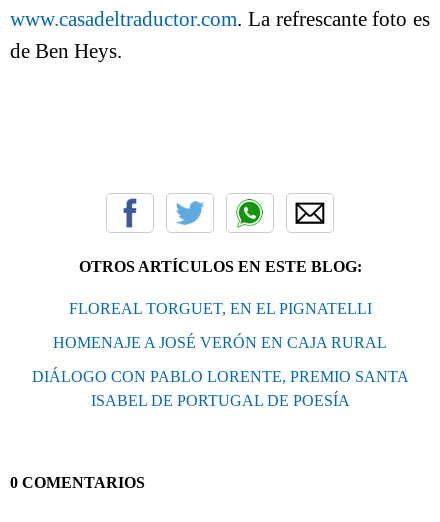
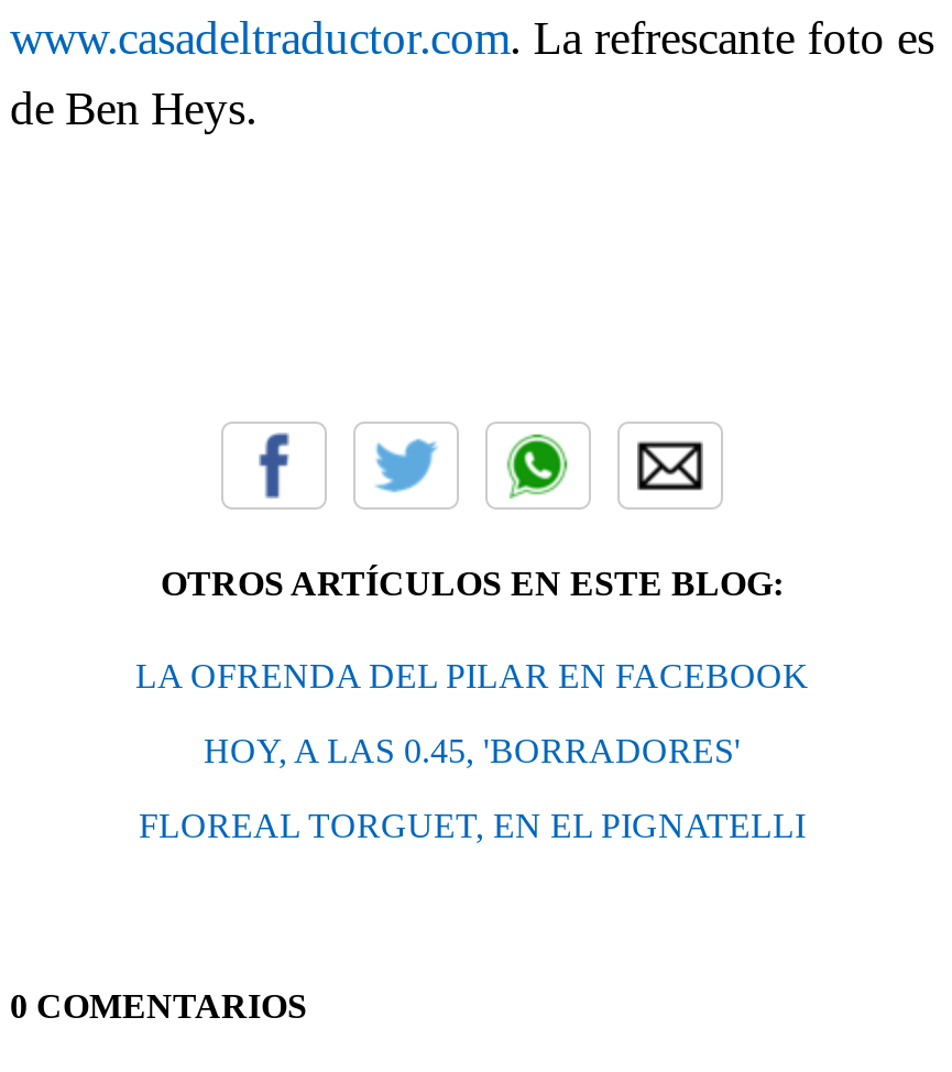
none -> [135,657,809,769] LA OFRENDA DEL PILAR EN FACEBOOK | HOY, A LAS 0.45, 'BORRADORES'
moved [68,300,371,317] -> [139,806,806,844]: FLOREAL TORGUET, EN EL PIGNATELLI
[31,334,408,409] HOMENAJE A JOSÉ VERÓN EN CAJA RURAL | DIÁLOGO CON PABLO LORENTE, PREMIO SANTA | ISABEL DE PORTUGAL DE POESÍA -> none

